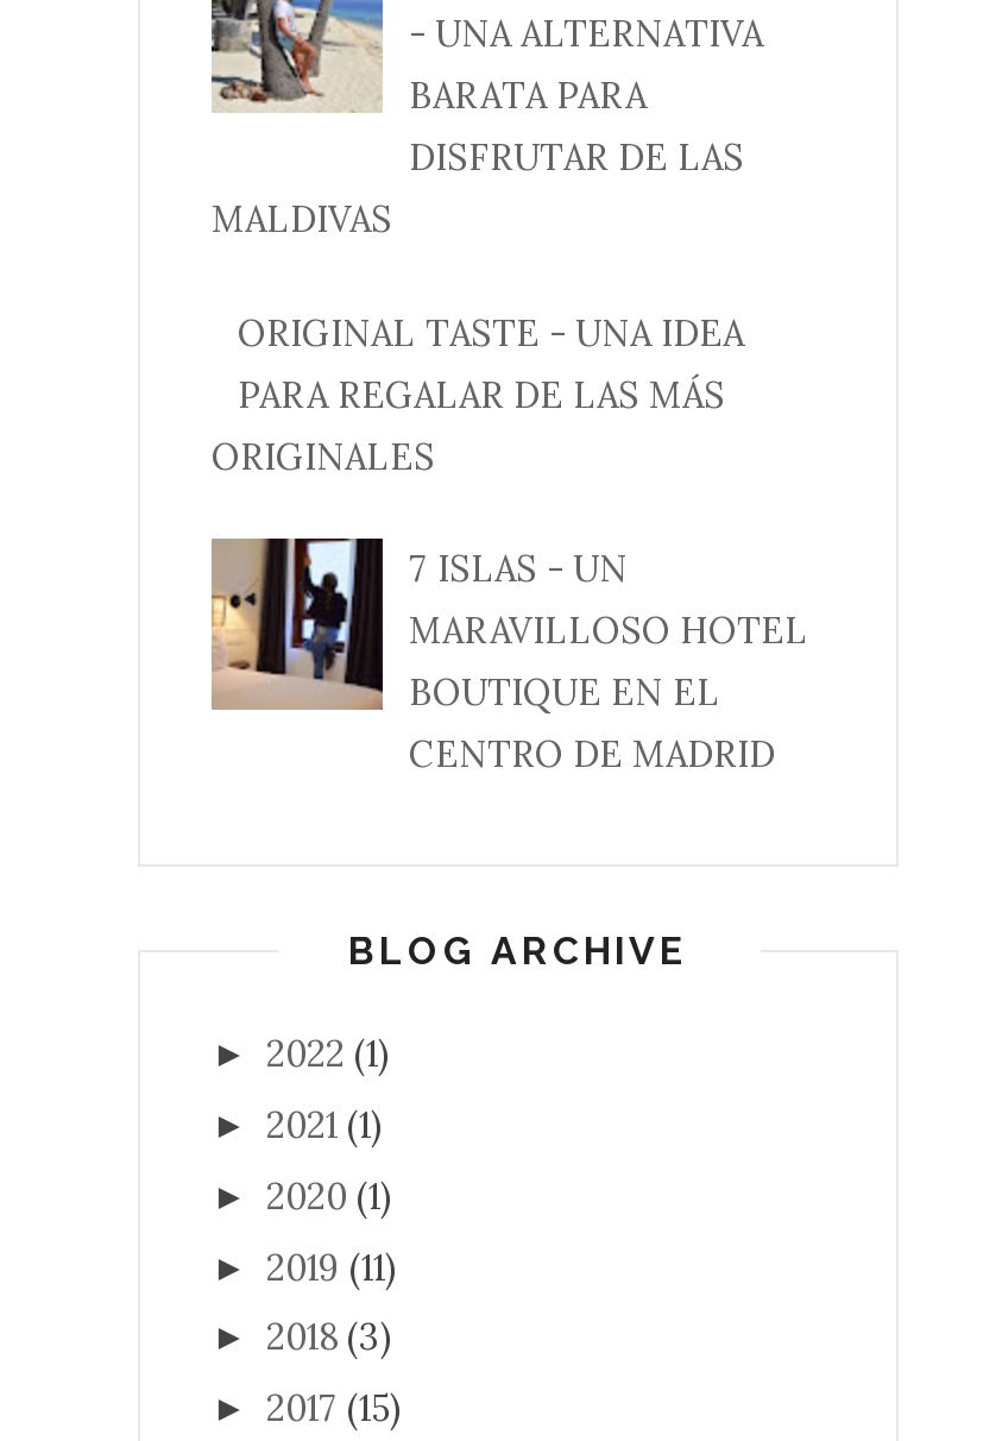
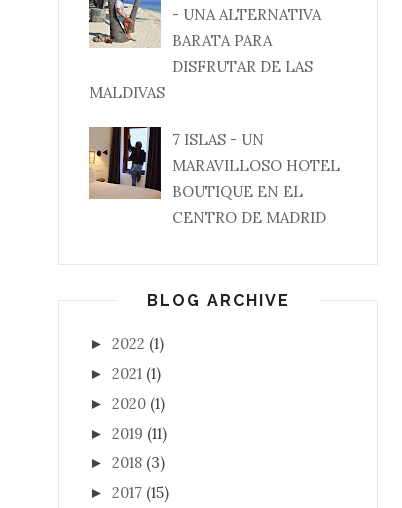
[212,310,744,479] ORIGINAL TASTE - UNA IDEA | PARA REGALAR DE LAS MÁS | ORIGINALES -> none

